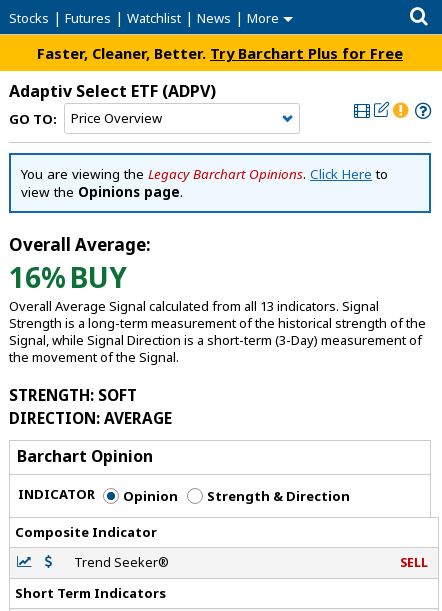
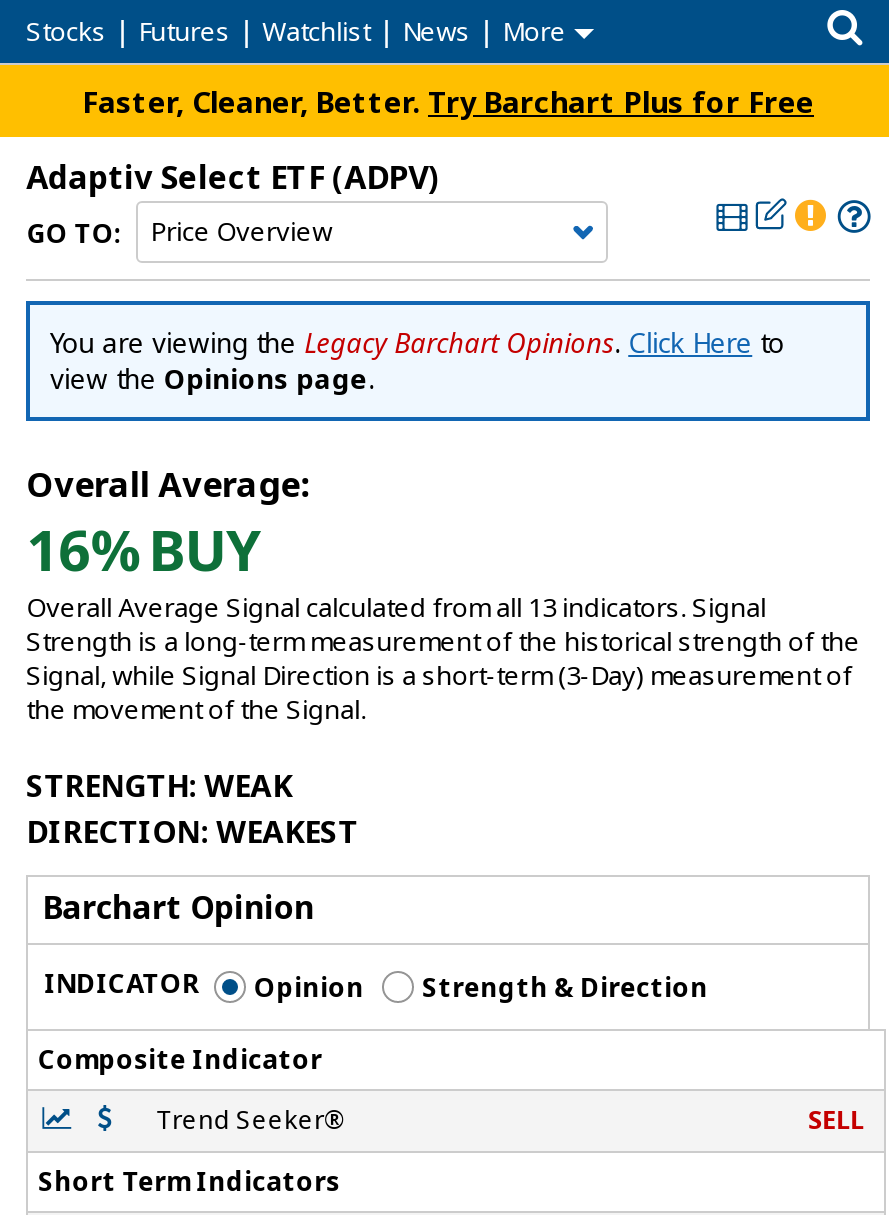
[9,384,137,405] STRENGTH: SOFT -> [26,764,292,806] STRENGTH: WEAK
[9,407,172,428] DIRECTION: AVERAGE -> [26,810,358,852] DIRECTION: WEAKEST

